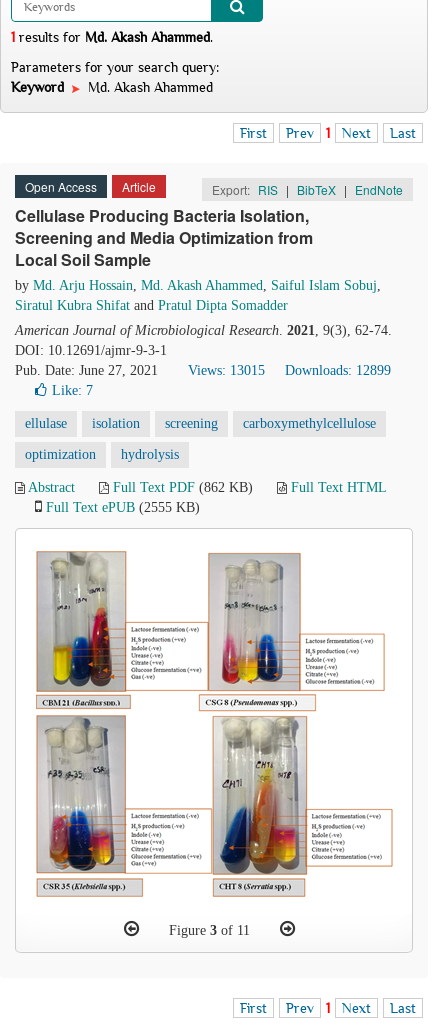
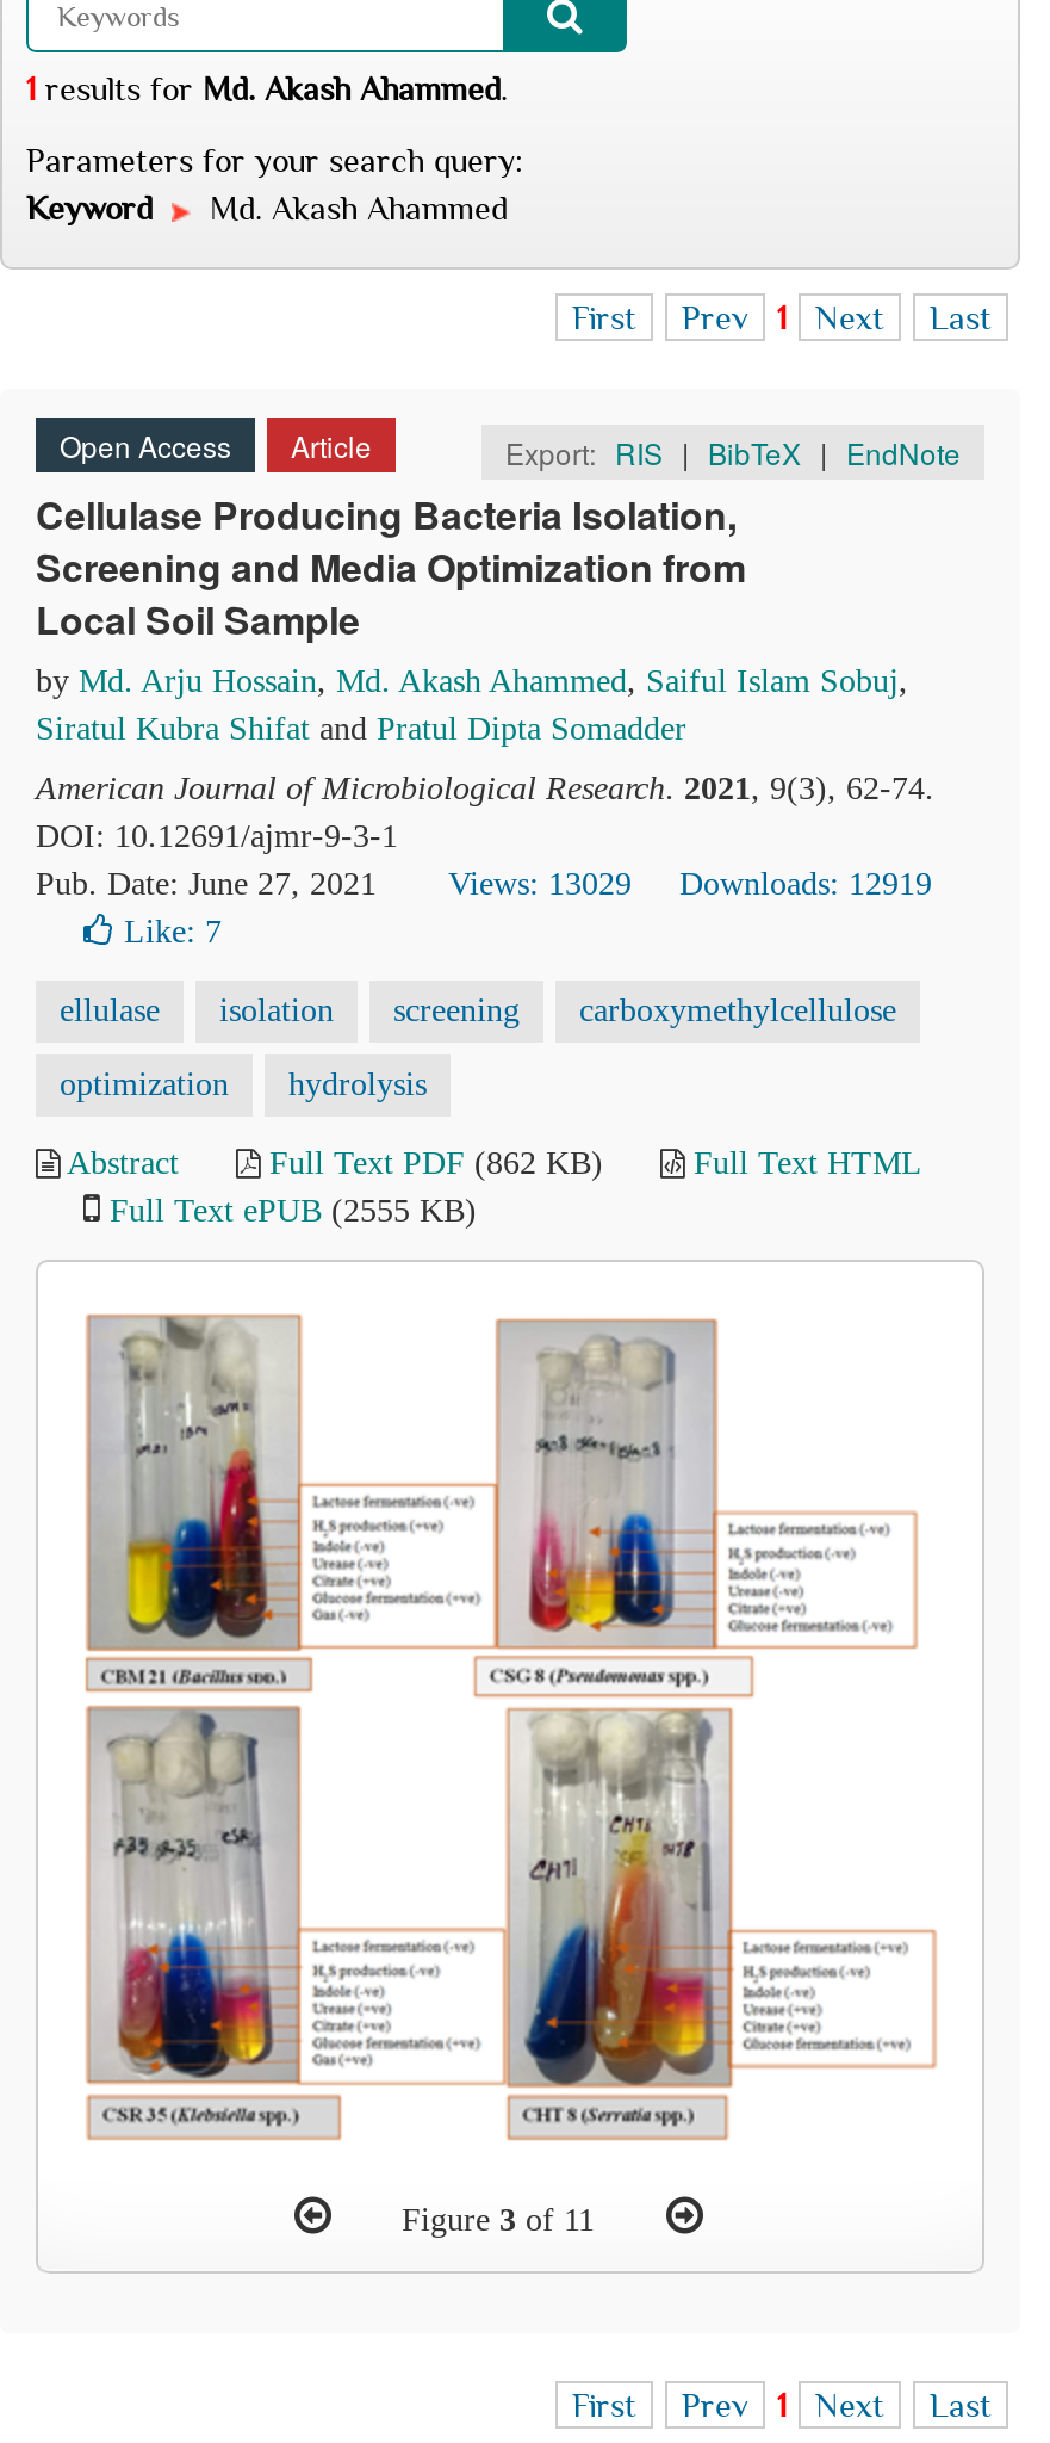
[188,363,265,378] Views: 13015 -> [448,866,632,902] Views: 13029
[285,363,391,378] Downloads: 12899 -> [679,866,932,902] Downloads: 12919

